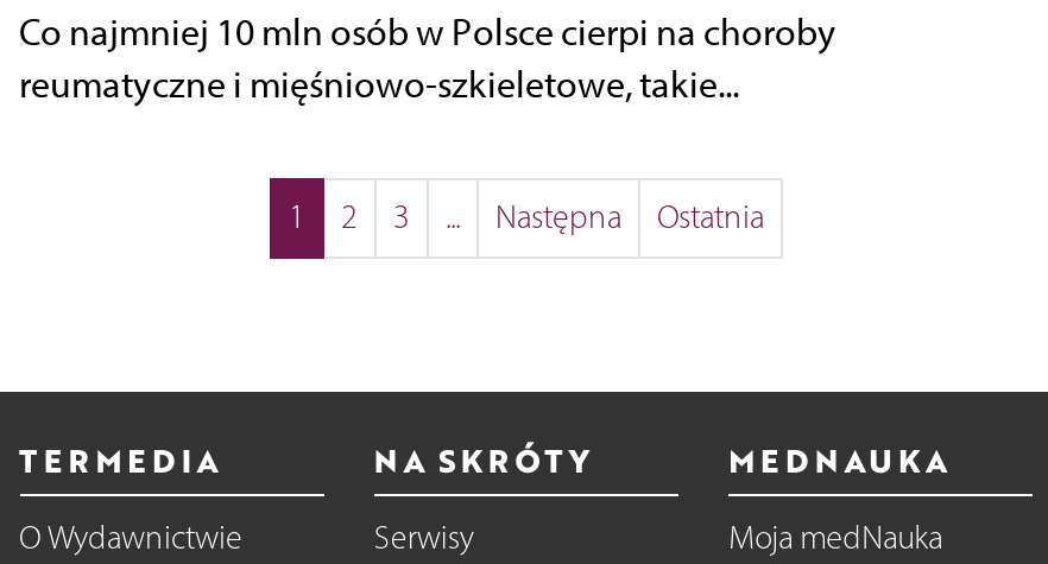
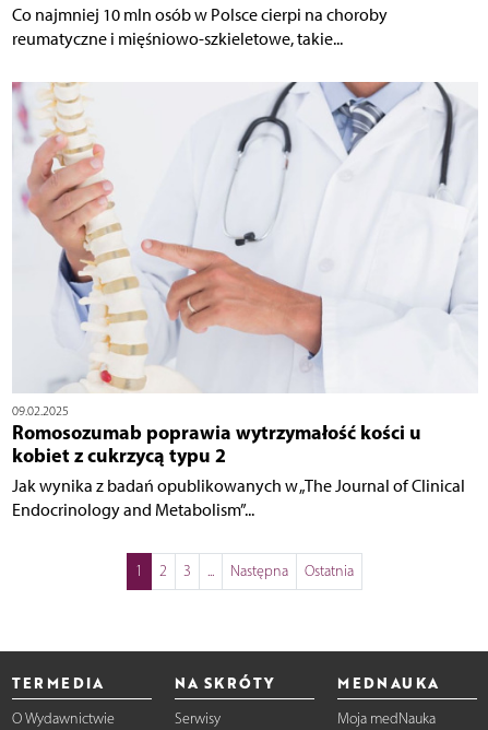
none -> [11,81,478,520] [image] | 09.02.2025 | Romosozumab poprawia wytrzymałość kości u | kobiet z cukrzycą typu 2 | Jak wynika z badań opublikowanych w „The Journal of Clinical | Endocrinology and Metabolism”...

